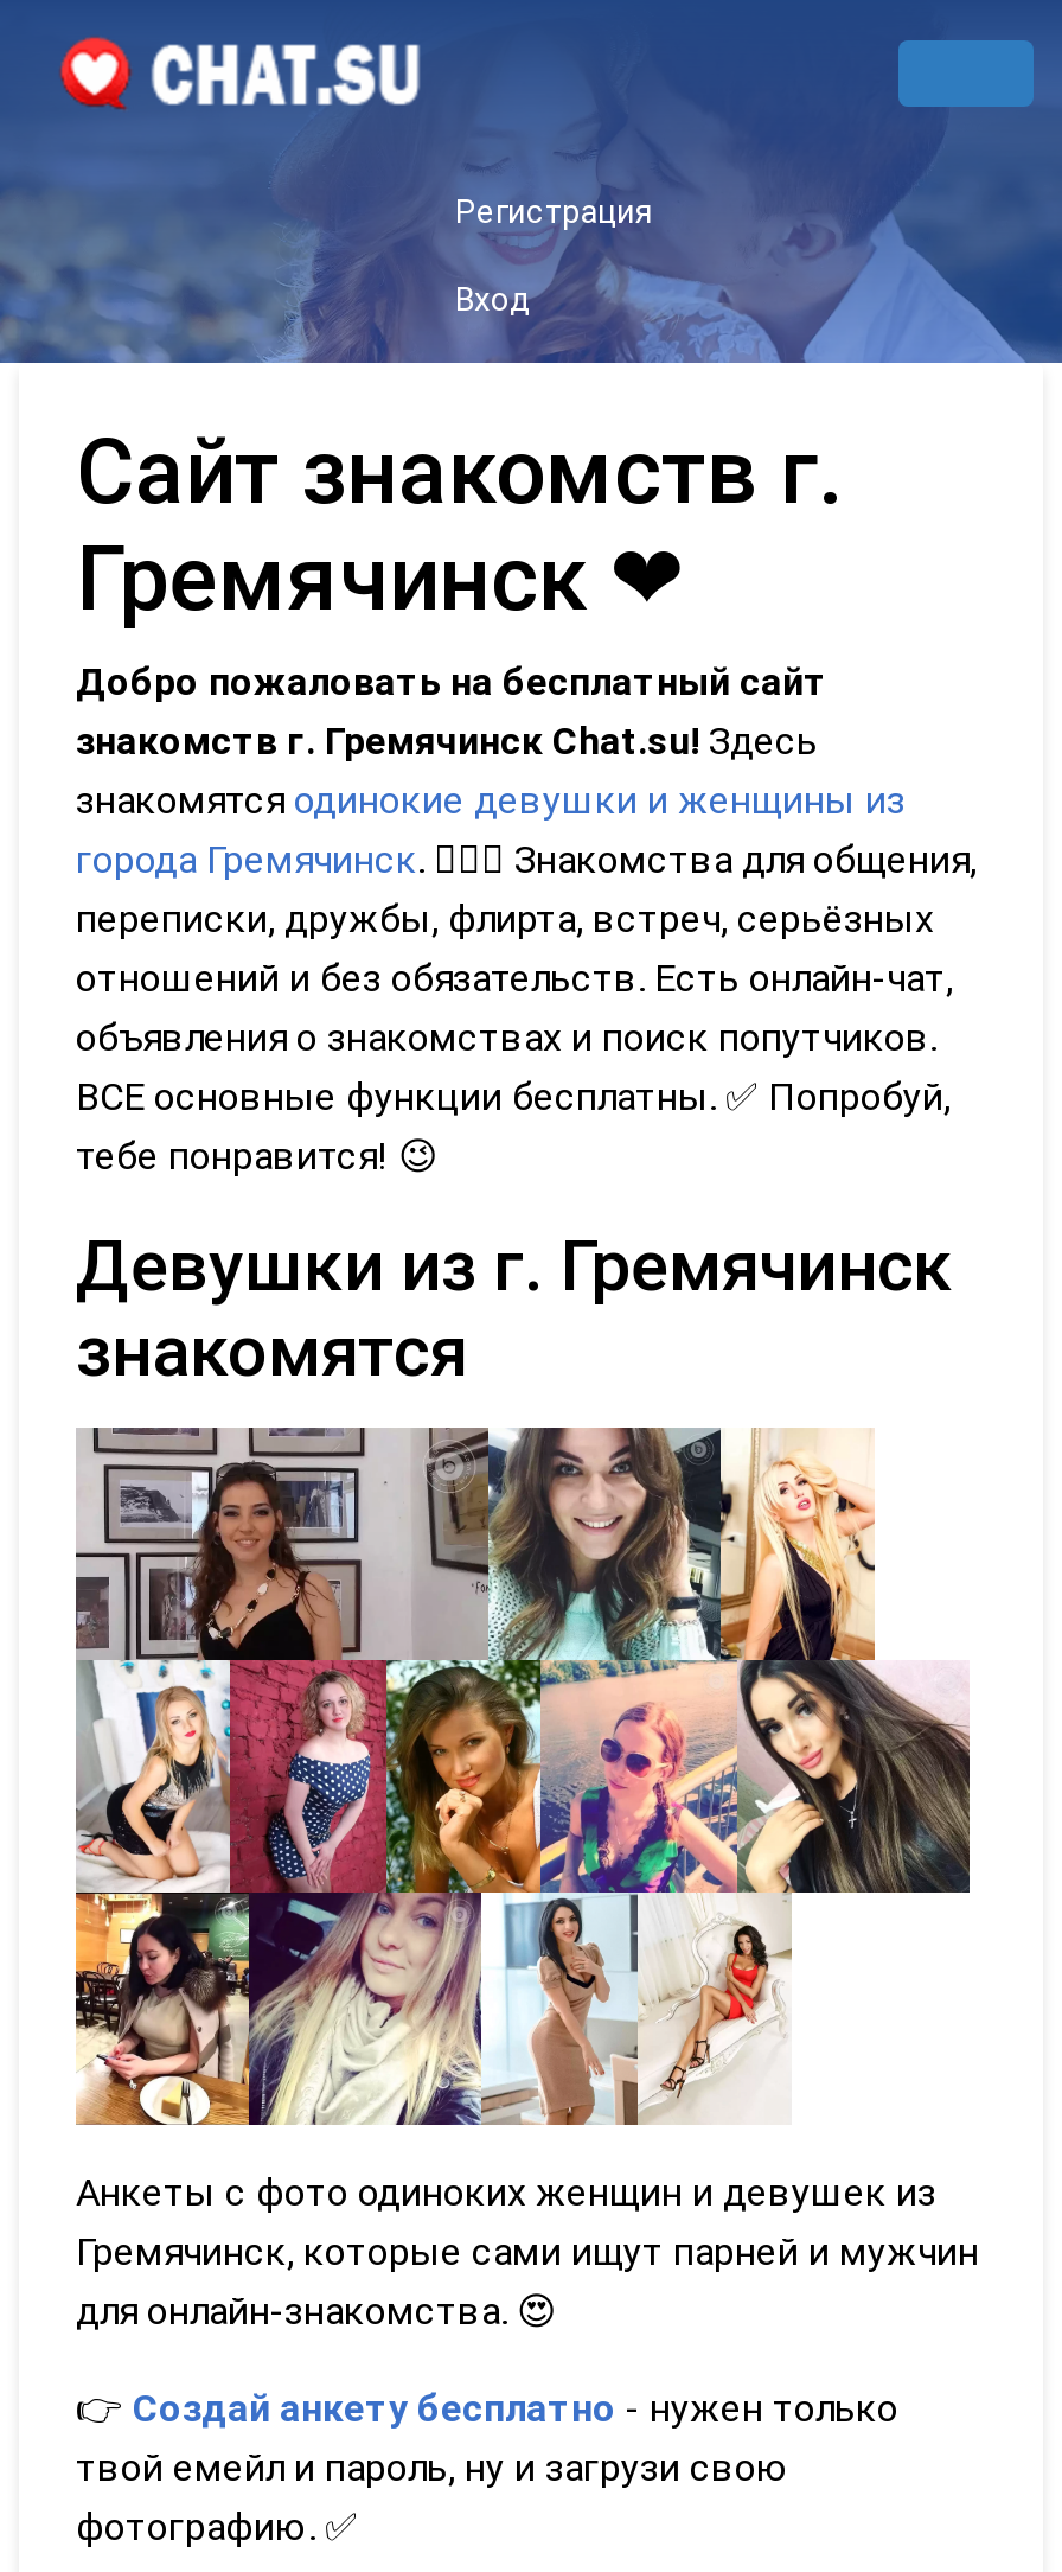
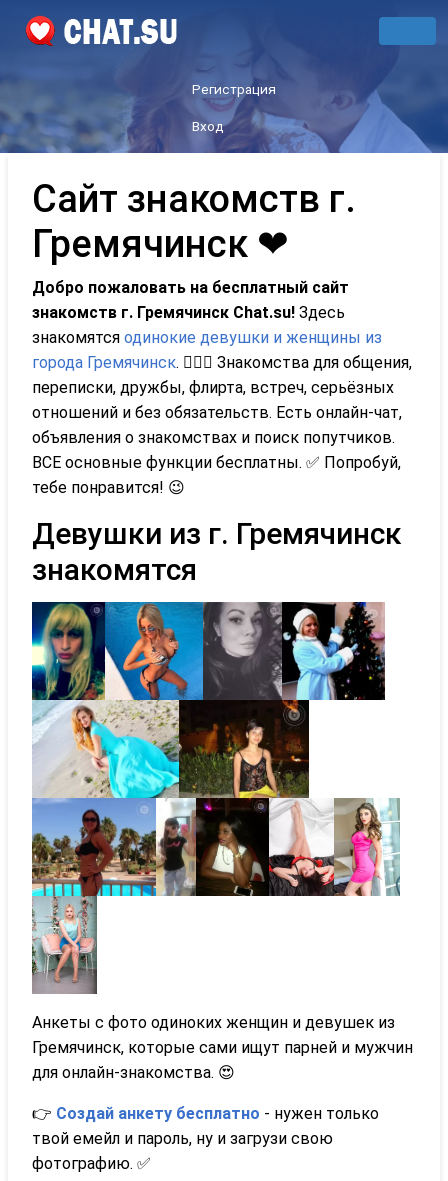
[73,1425,972,2127] [image] -> [31,601,401,995] [image]

